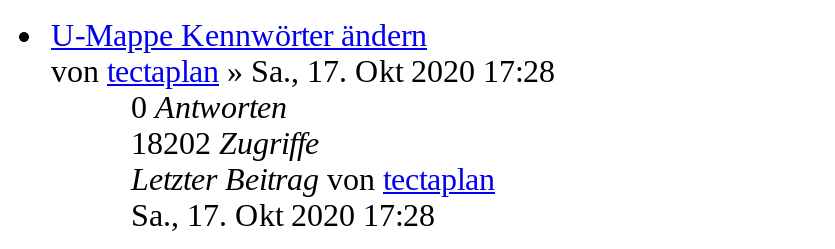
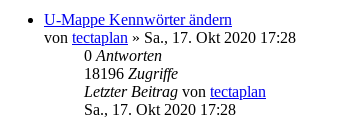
[131,126,319,160] 18202 Zugriffe -> [84,65,178,82] 18196 Zugriffe

